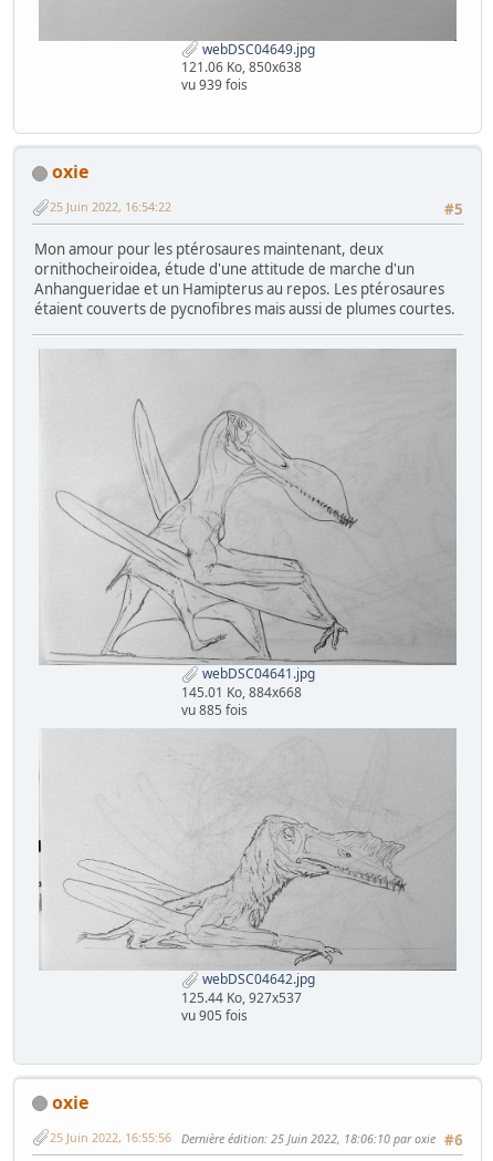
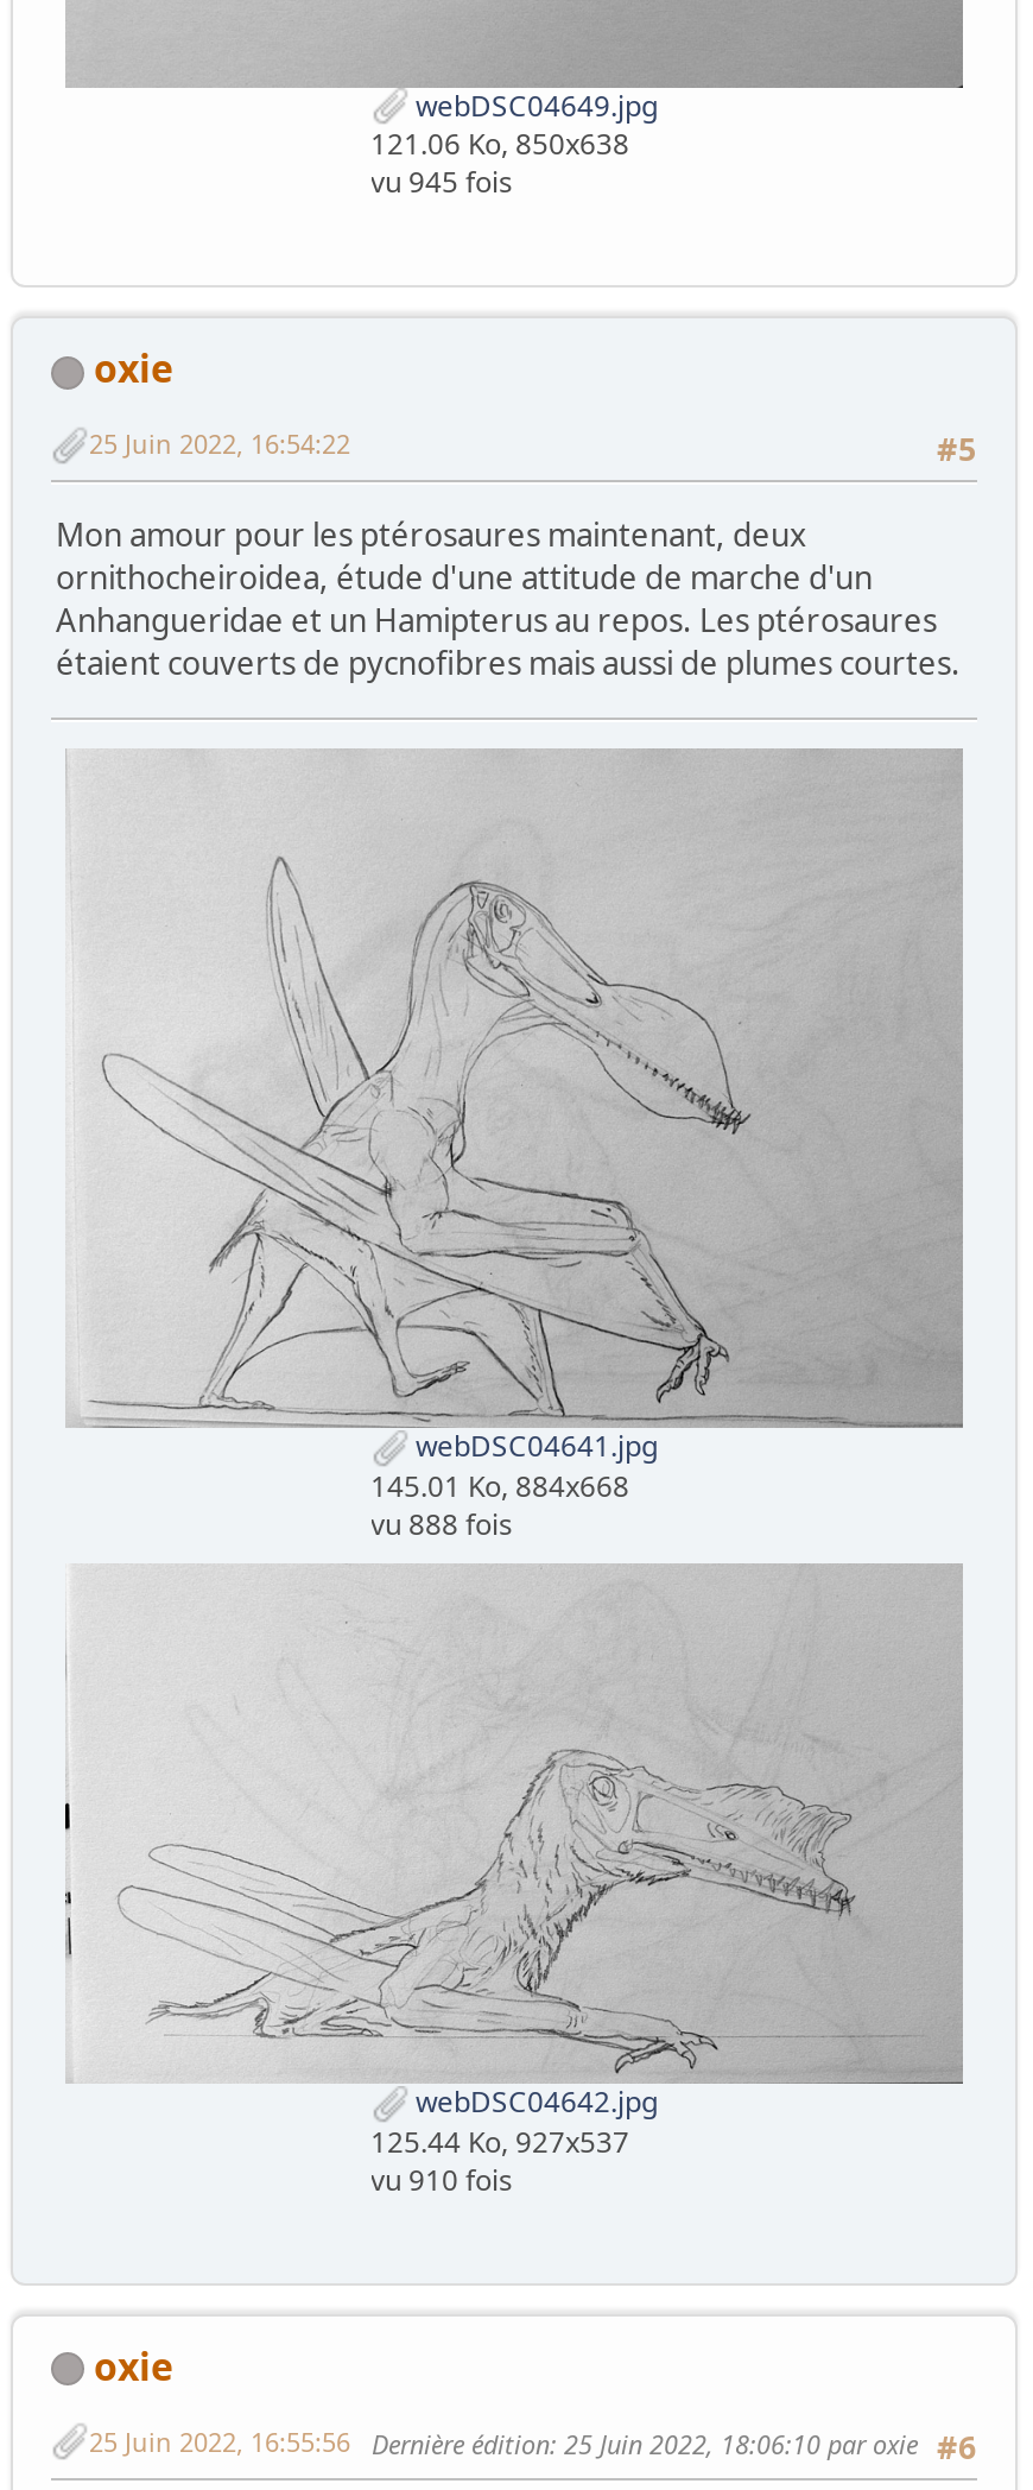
[181,76,247,95] vu 939 fois -> [370,163,513,203] vu 945 fois
[181,700,247,719] vu 885 fois -> [370,1504,513,1544] vu 888 fois
[181,1005,247,1024] vu 905 fois -> [370,2159,513,2199] vu 910 fois

